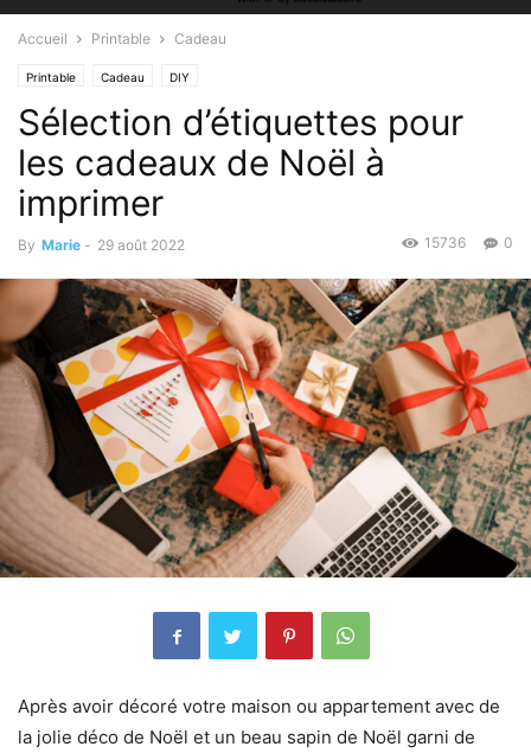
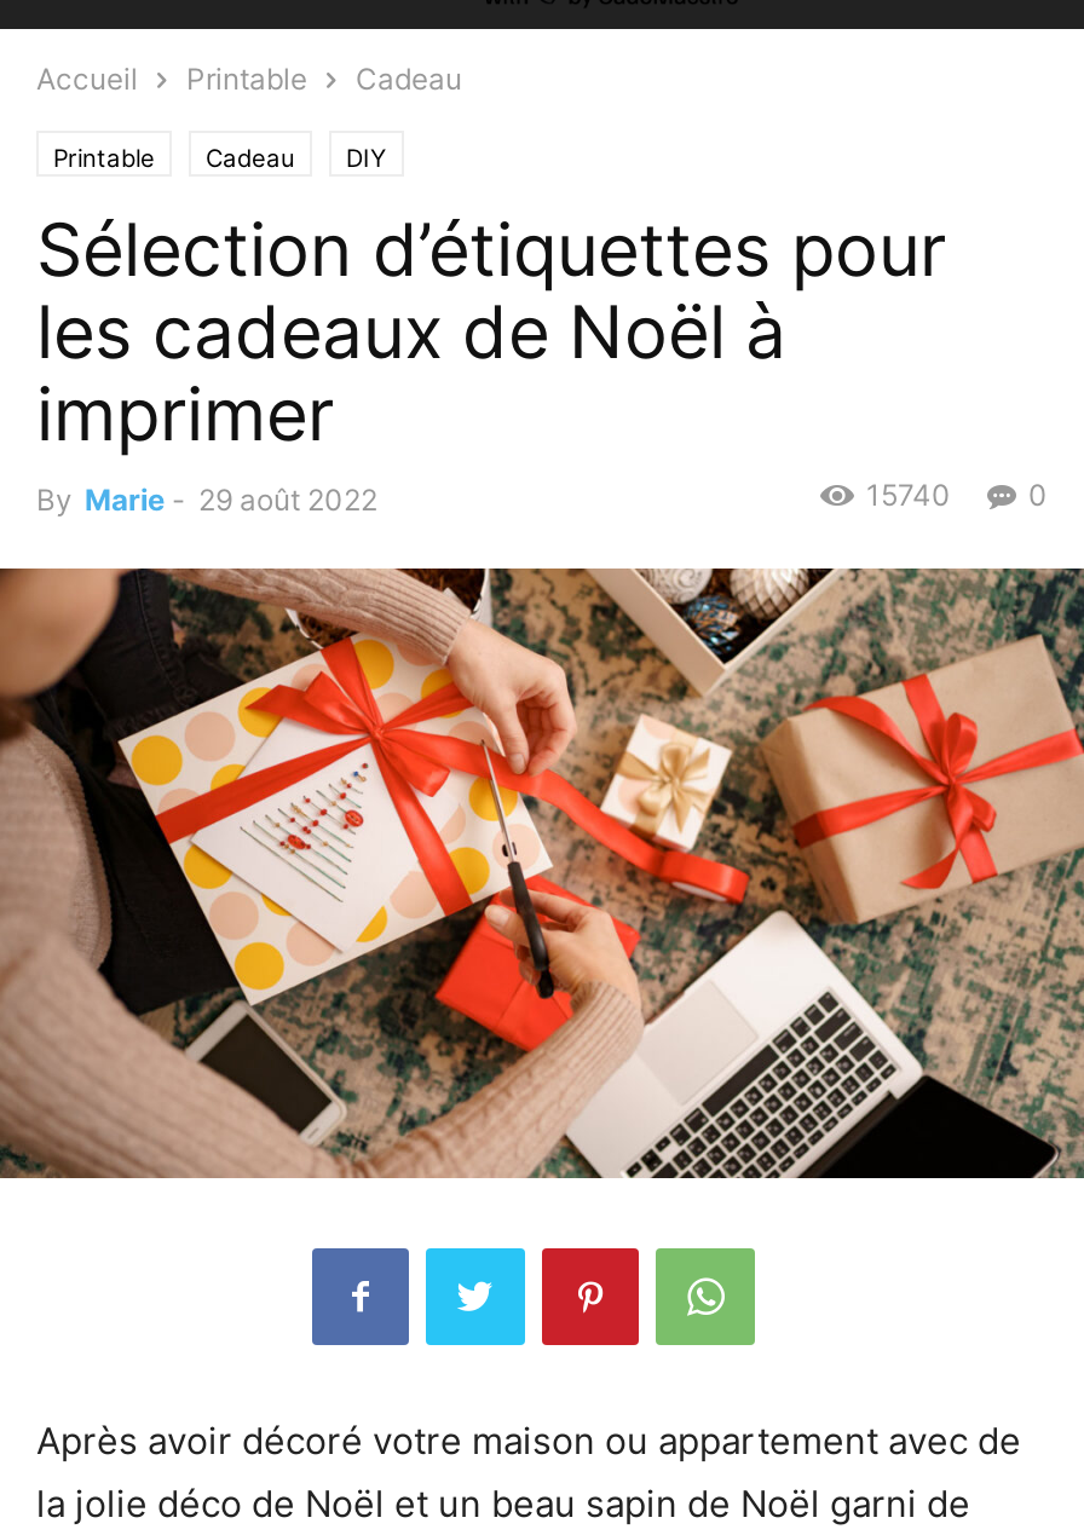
[424,234,466,251] 15736 -> [866,477,951,513] 15740

